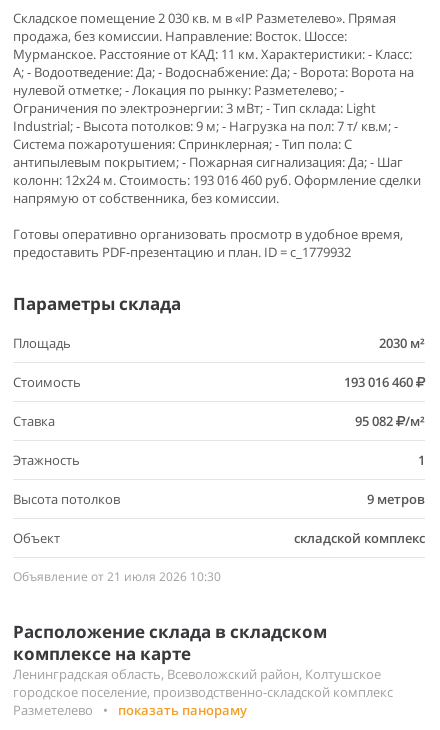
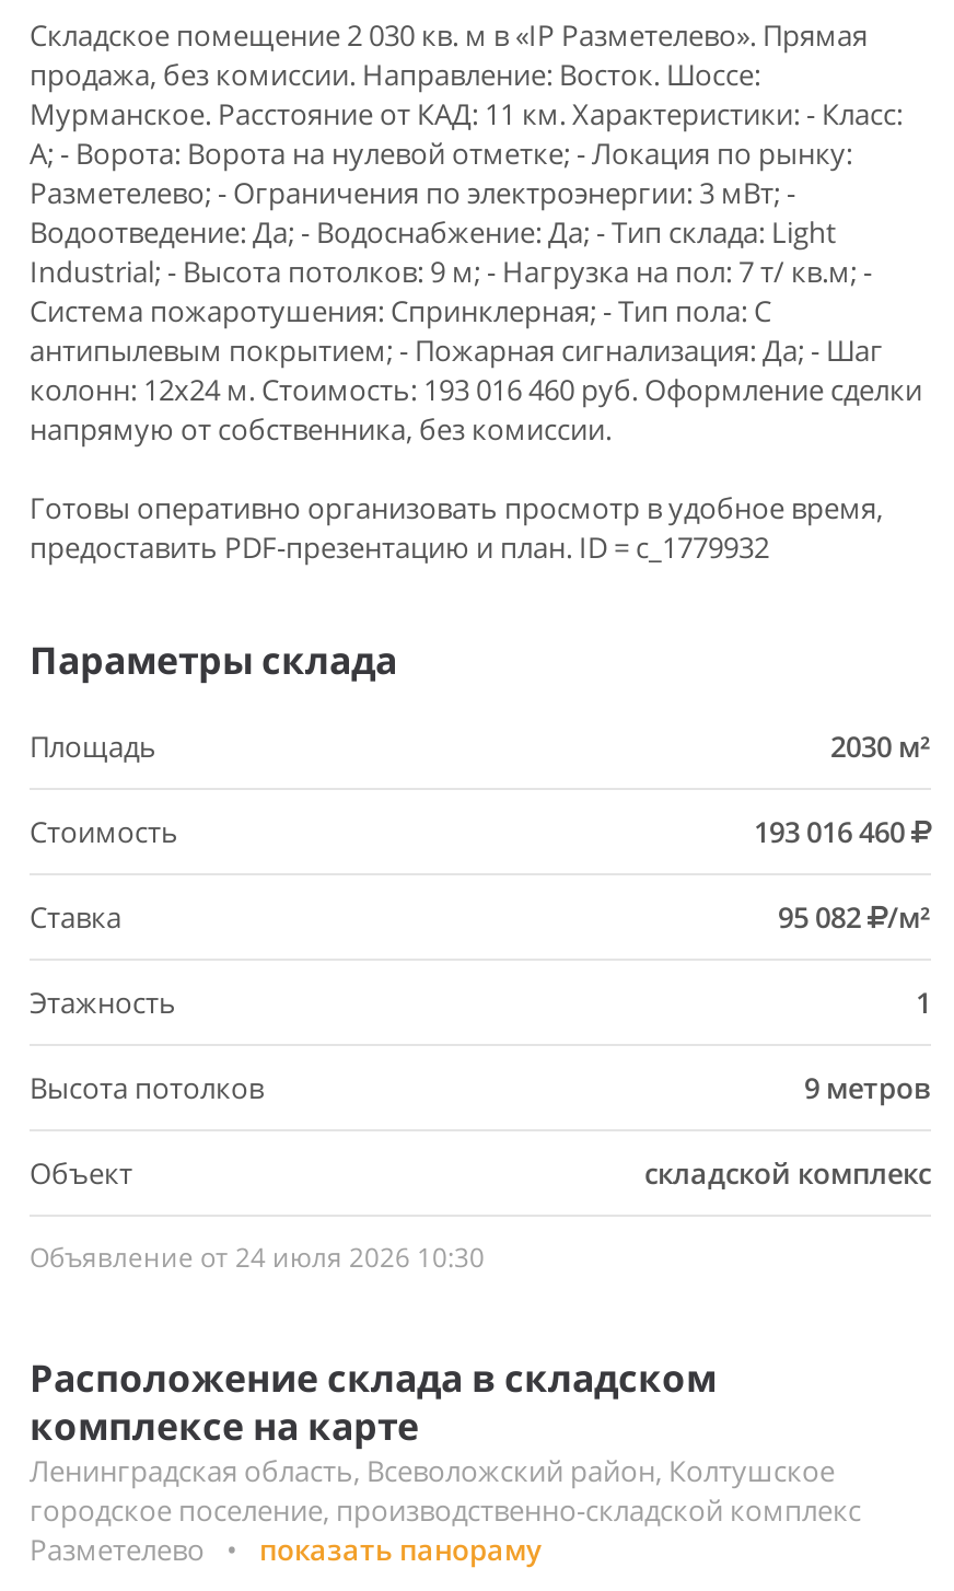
[13,63,414,117] A; - Водоотведение: Да; - Водоснабжение: Да; - Ворота: Ворота на | нулевой отметке; - Локация по рынку: Разметелево; - | Ограничения по электроэнергии: 3 мВт; - Тип склада: Light -> [30,133,852,252] A; - Ворота: Ворота на нулевой отметке; - Локация по рынку: | Разметелево; - Ограничения по электроэнергии: 3 мВт; - | Водоотведение: Да; - Водоснабжение: Да; - Тип склада: Light
[13,568,221,585] Объявление от 21 июля 2026 10:30 -> [30,1239,485,1276] Объявление от 24 июля 2026 10:30

